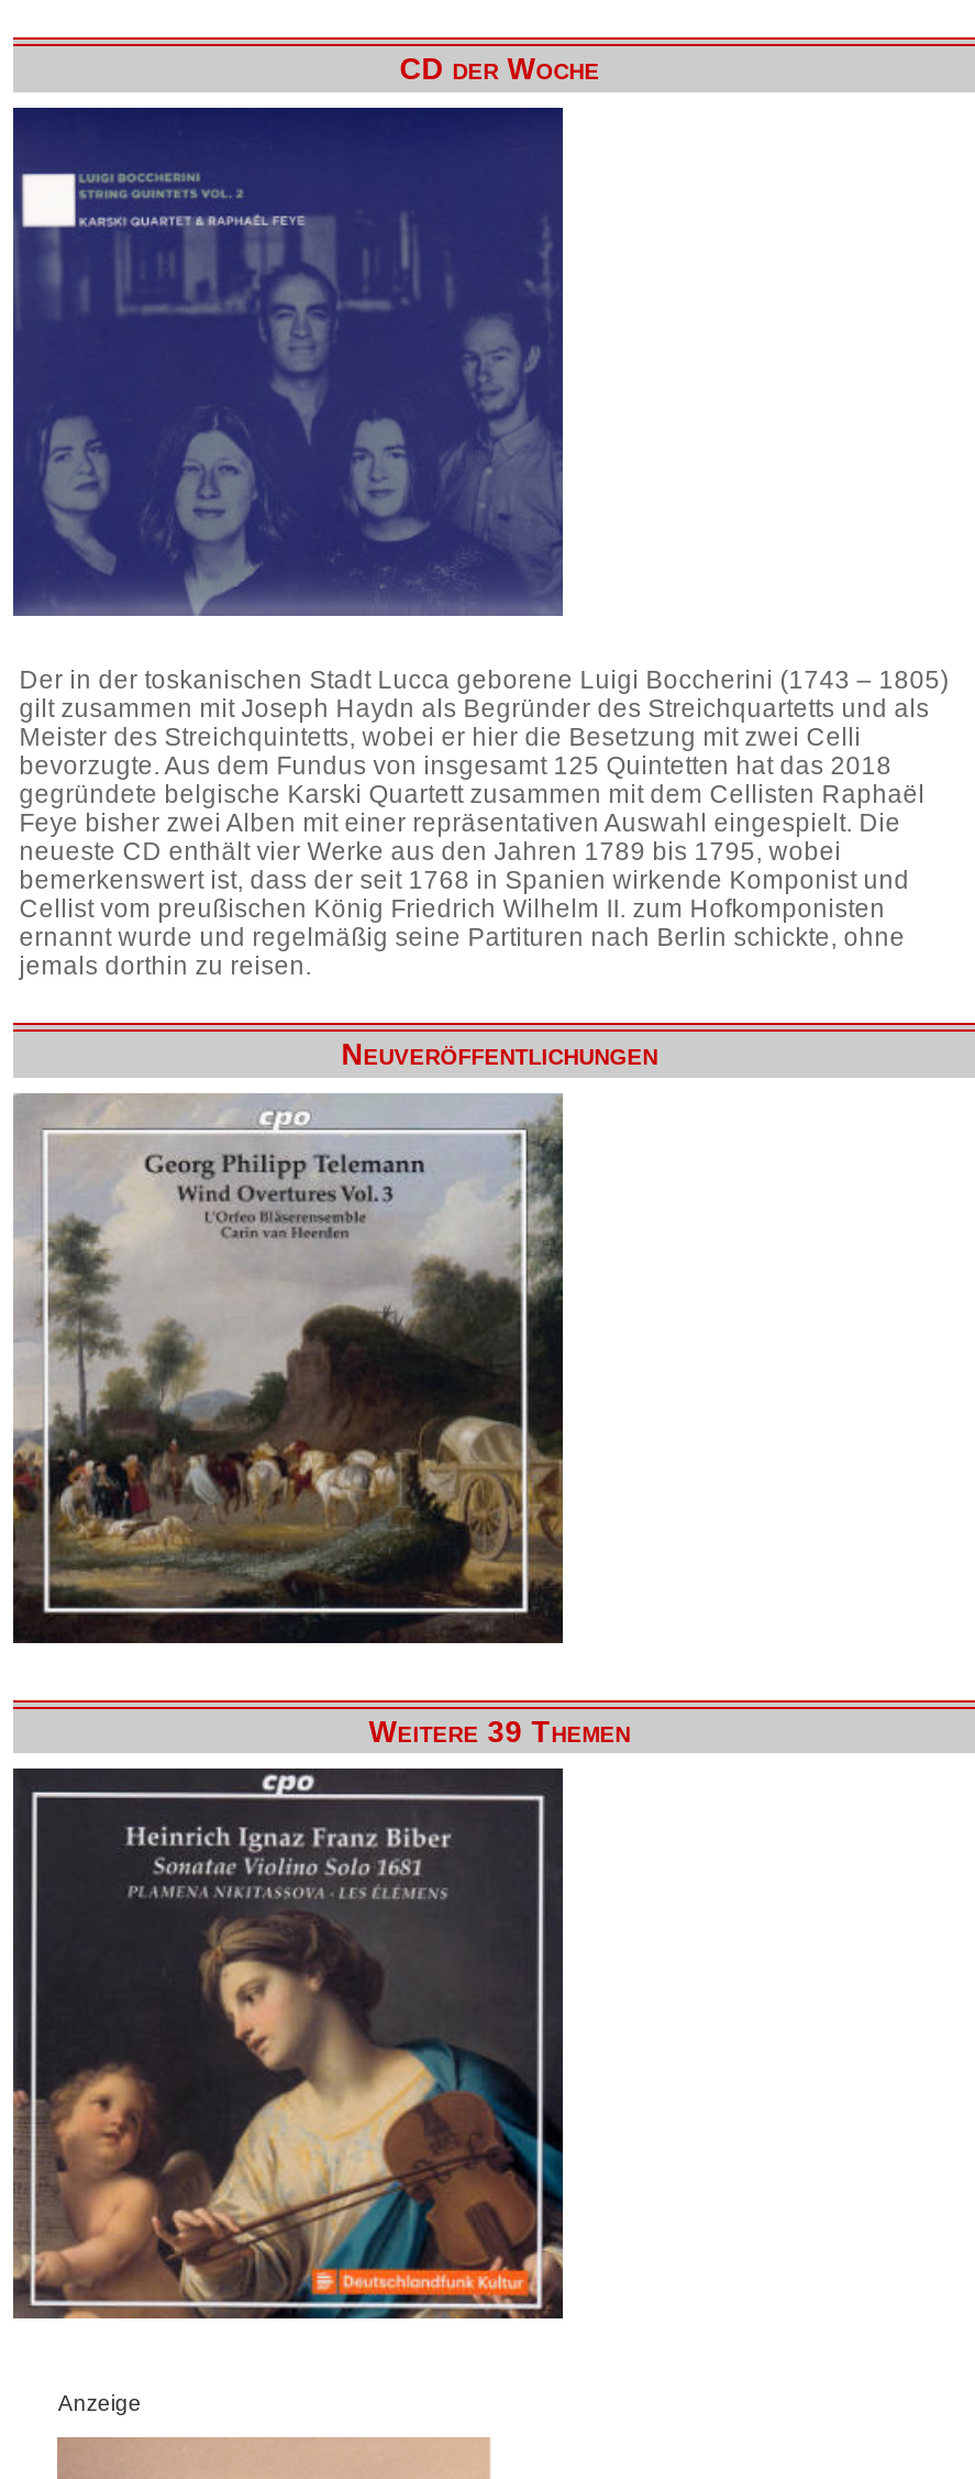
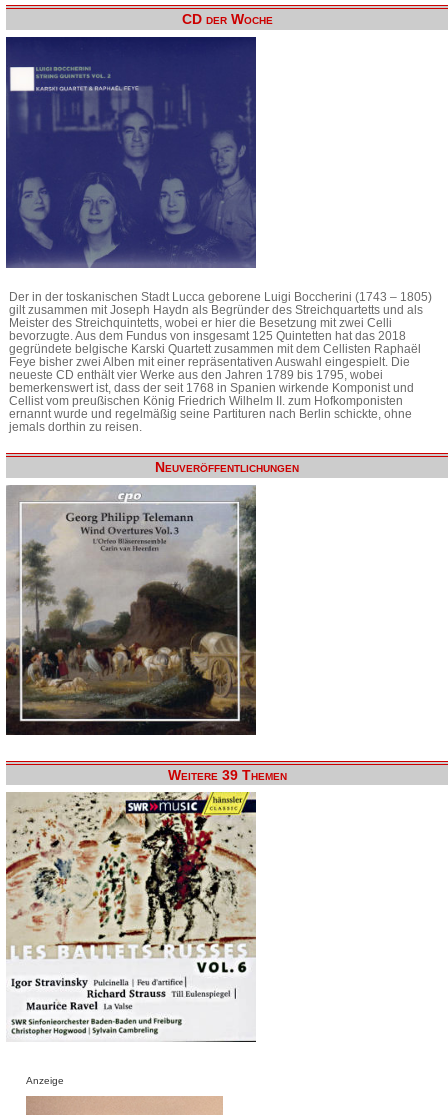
[11,1766,565,2321] [image] -> [5,791,257,1042] [image]

